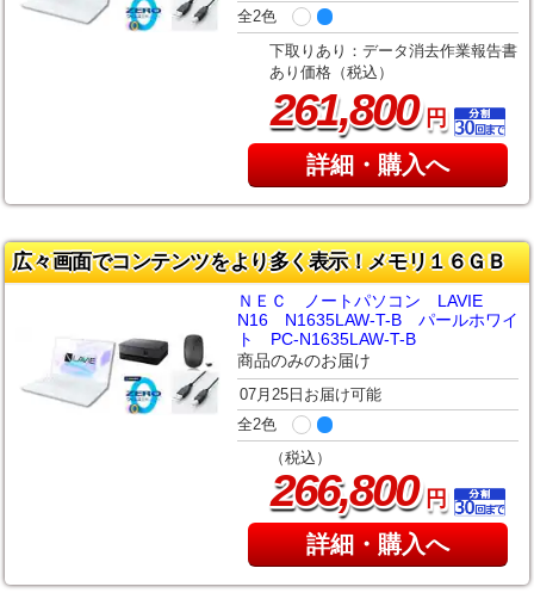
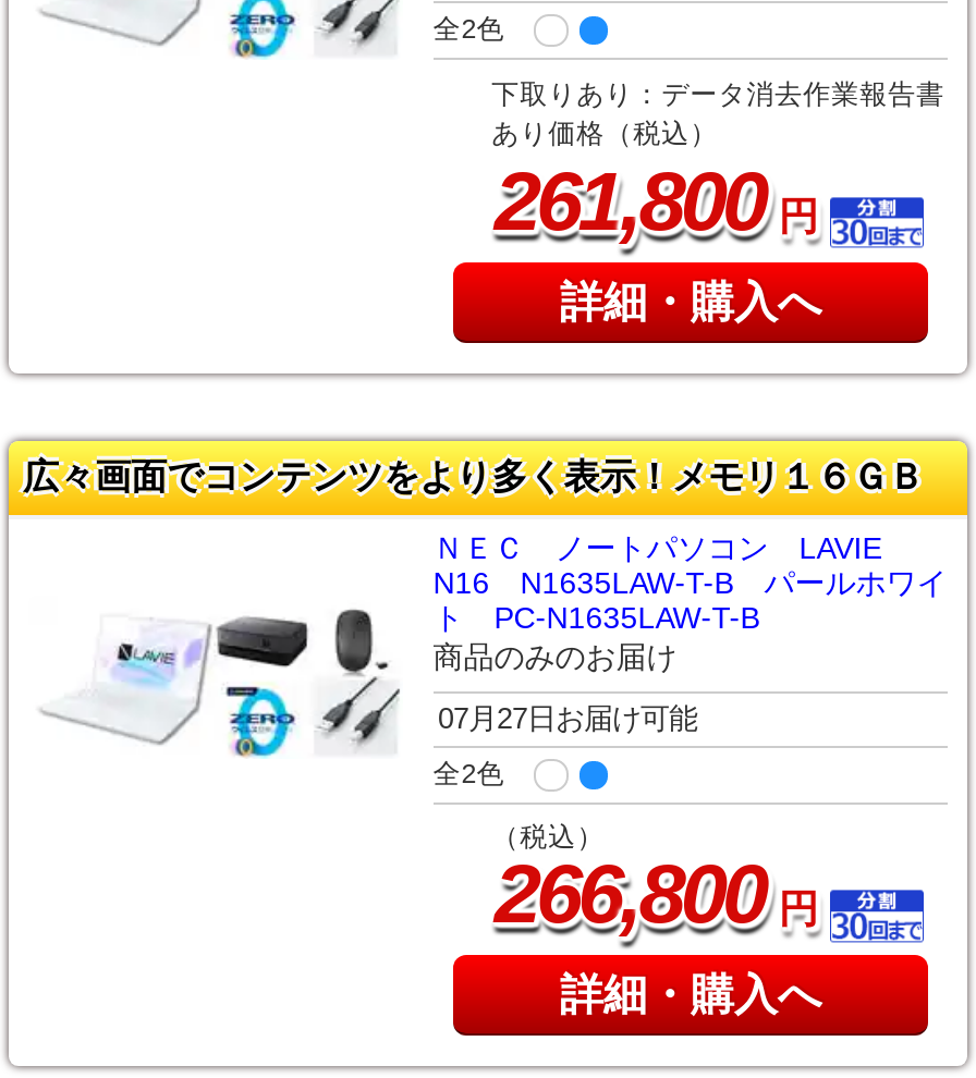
[239,385,381,403] 07月25日お届け可能 -> [438,702,697,735] 07月27日お届け可能

